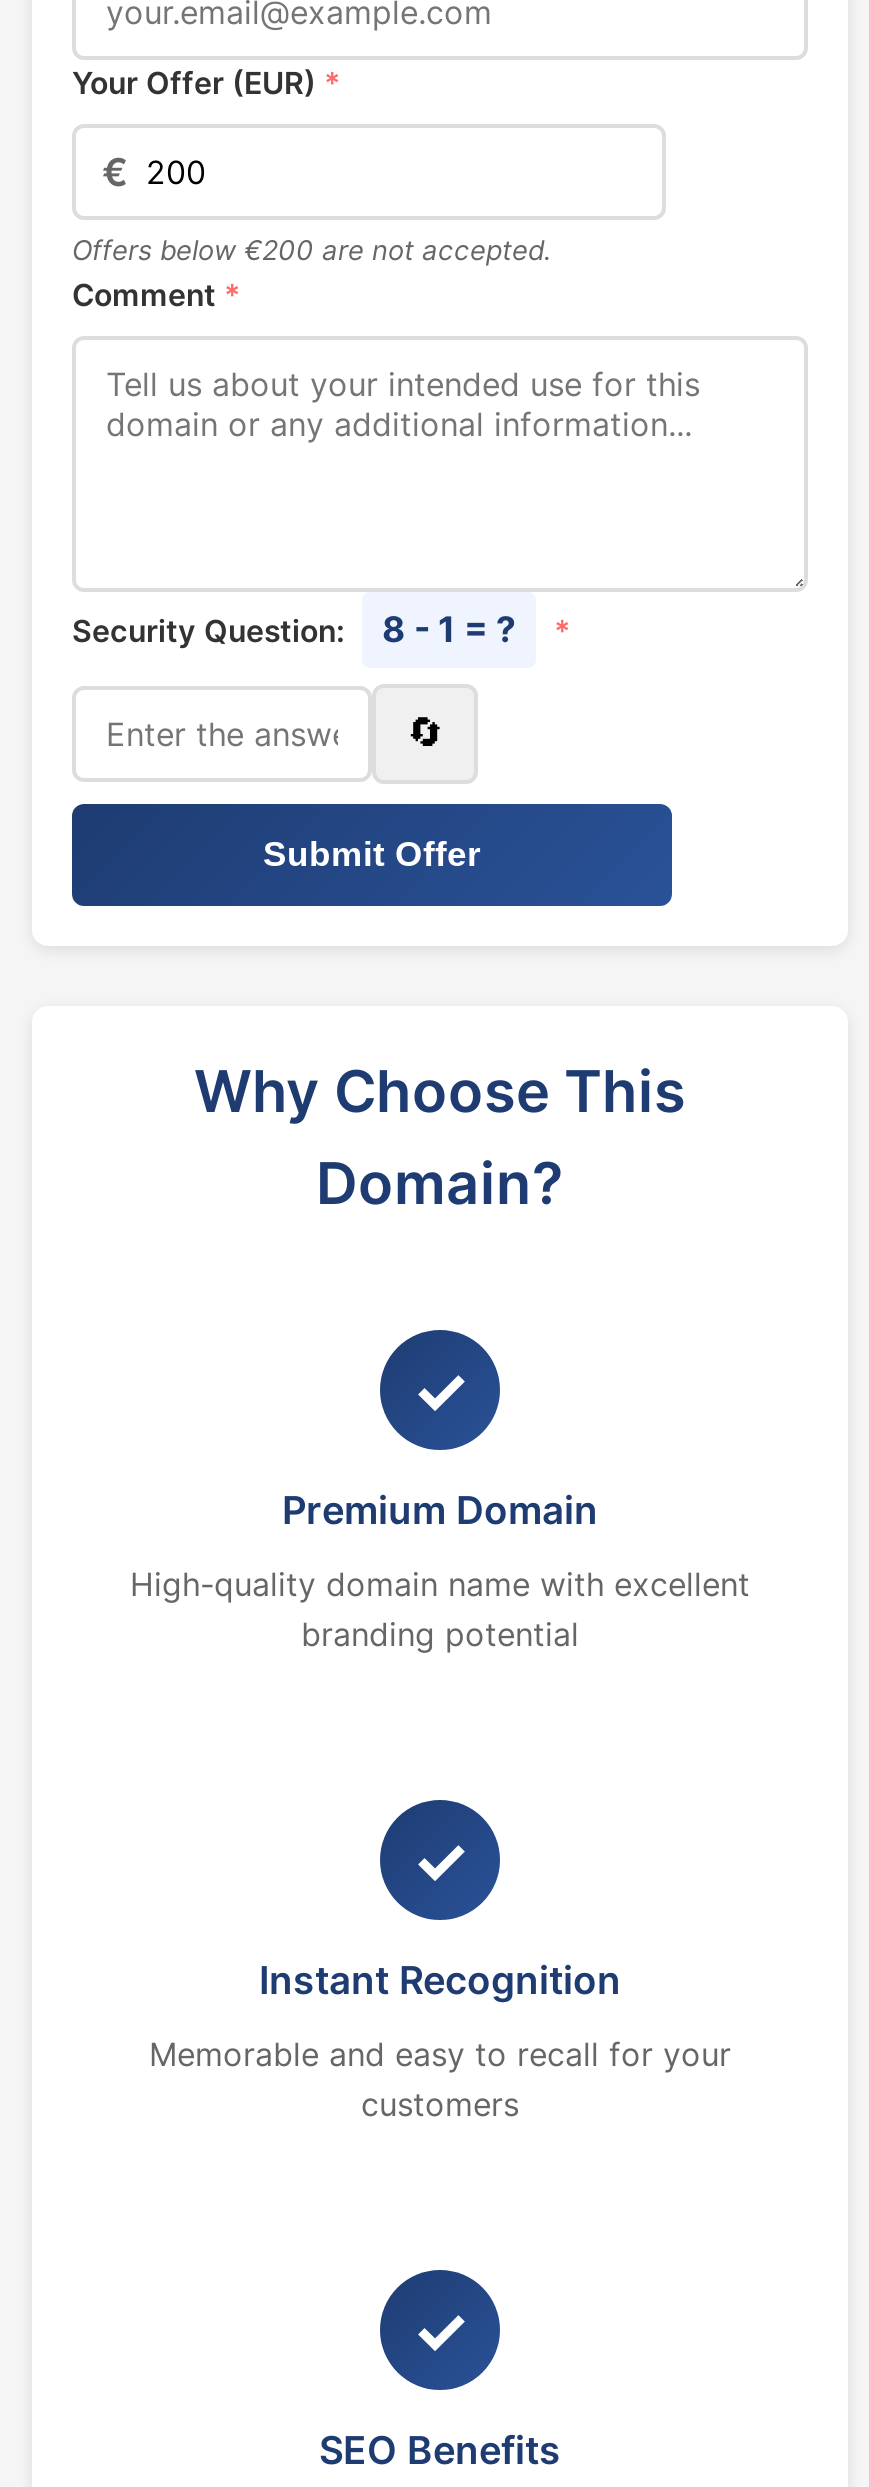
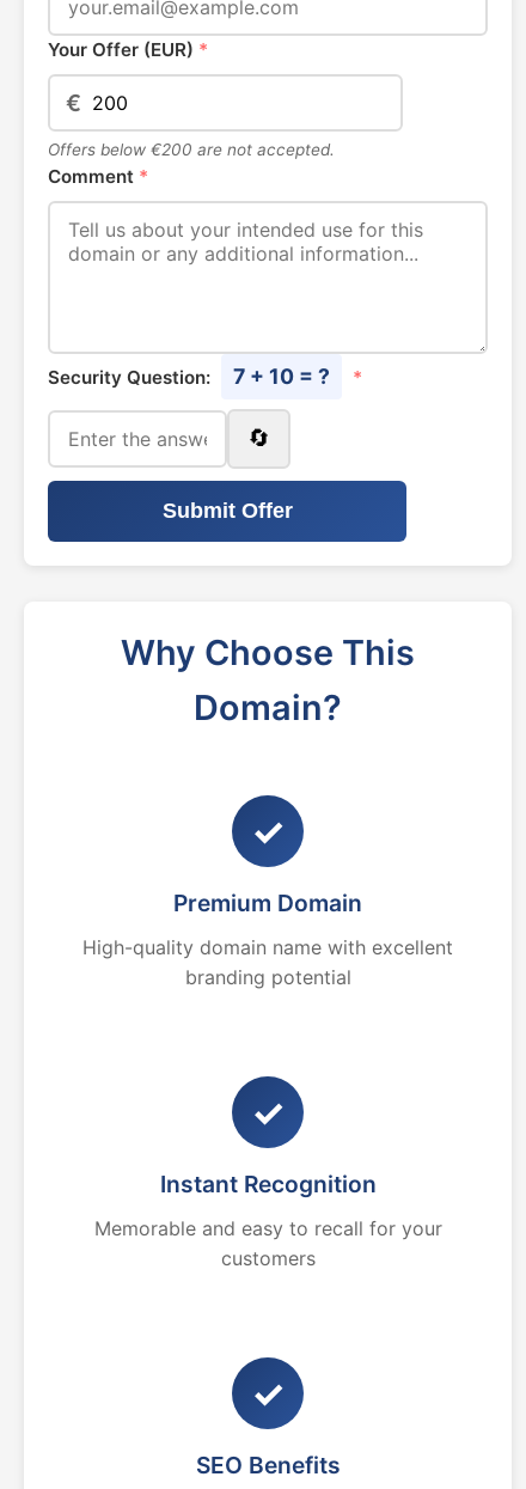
[382,608,516,650] 8 - 1 = ? -> [233,364,330,389] 7 + 10 = ?

